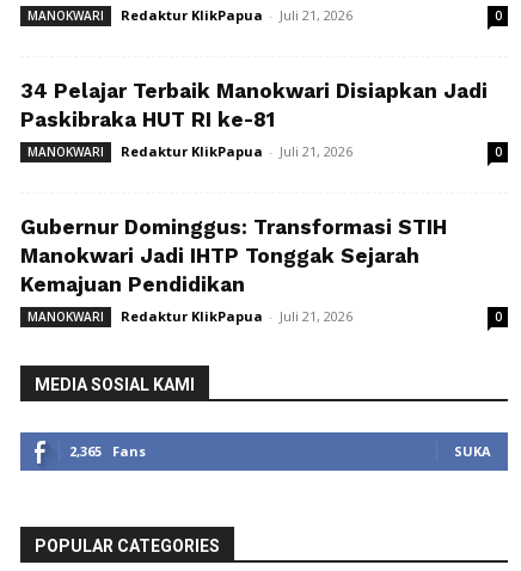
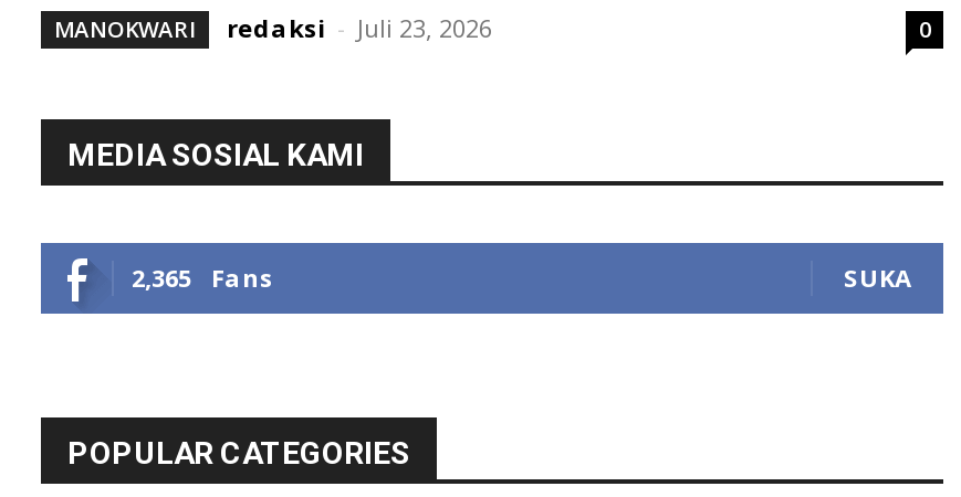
[20,6,502,325] Redaktur KlikPapua - Juli 21, 2026 | 0 | 34 Pelajar Terbaik Manokwari Disiapkan Jadi | Paskibraka HUT RI ke-81 | MANOKWARI | Redaktur KlikPapua - Juli 21, 2026 | 0 | Gubernur Dominggus: Transformasi STIH | Manokwari Jadi IHTP Tonggak Sejarah | Kemajuan Pendidikan | MANOKWARI | Redaktur KlikPapua - Juli 21, 2026 -> [227,12,492,45] redaksi - Juli 23, 2026

